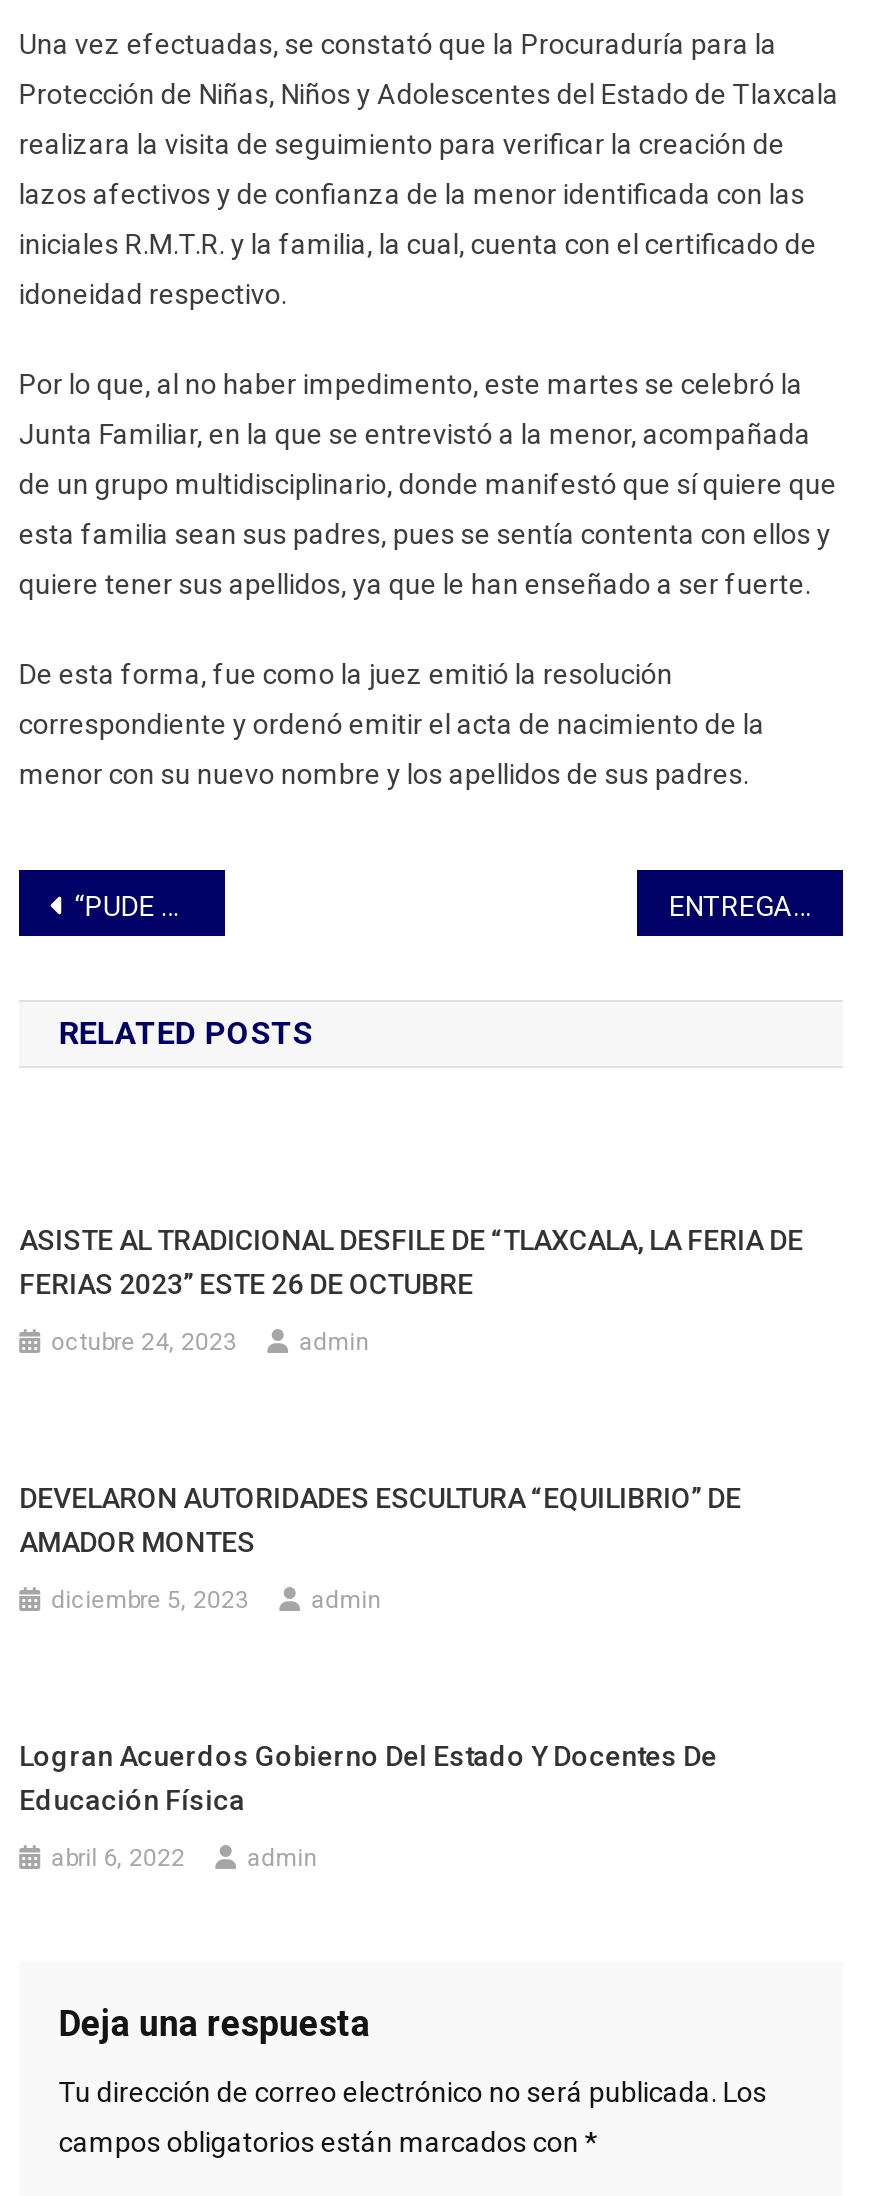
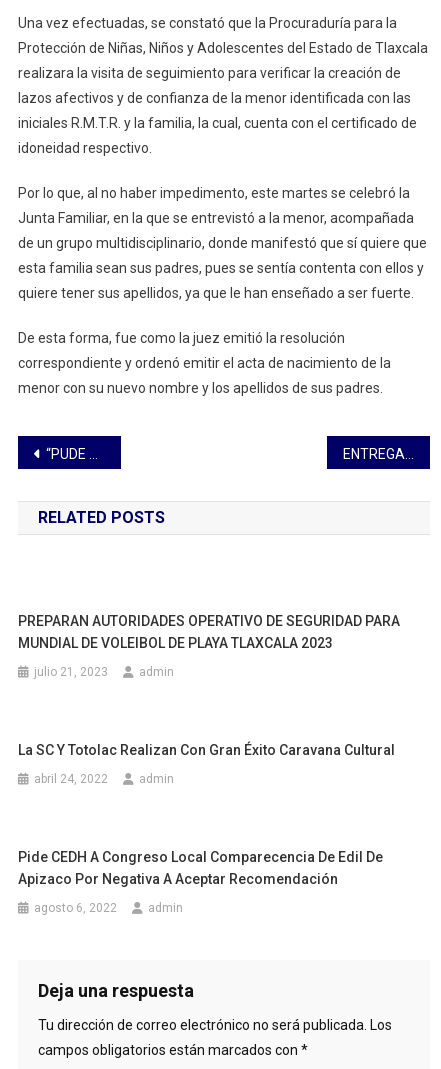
[19,1224,803,1300] ASISTE AL TRADICIONAL DESFILE DE “TLAXCALA, LA FERIA DE | FERIAS 2023” ESTE 26 DE OCTUBRE -> [18,613,400,651] PREPARAN AUTORIDADES OPERATIVO DE SEGURIDAD PARA | MUNDIAL DE VOLEIBOL DE PLAYA TLAXCALA 2023
[51,1328,237,1356] octubre 24, 2023 -> [34,665,108,679] julio 21, 2023
[19,1482,741,1558] DEVELARON AUTORIDADES ESCULTURA “EQUILIBRIO” DE | AMADOR MONTES -> [18,742,395,758] La SC Y Totolac Realizan Con Gran Éxito Caravana Cultural
[51,1586,249,1614] diciembre 5, 2023 -> [34,772,108,786] abril 24, 2022
[19,1740,717,1816] Logran Acuerdos Gobierno Del Estado Y Docentes De | Educación Física -> [18,849,383,887] Pide CEDH A Congreso Local Comparecencia De Edil De | Apizaco Por Negativa A Aceptar Recomendación
[51,1844,185,1872] abril 6, 2022 -> [34,901,117,915] agosto 6, 2022

